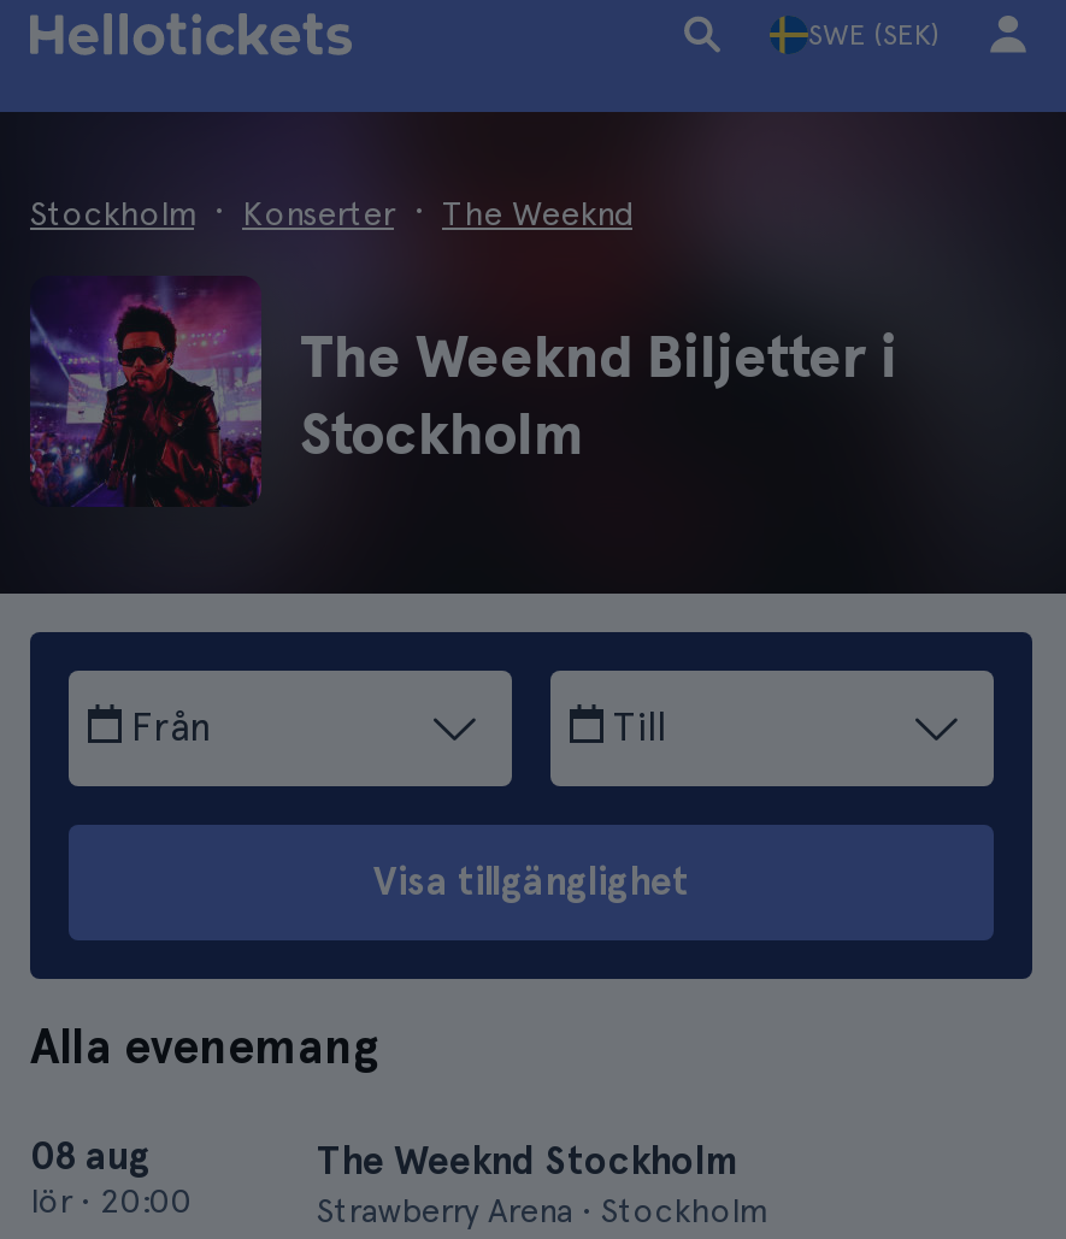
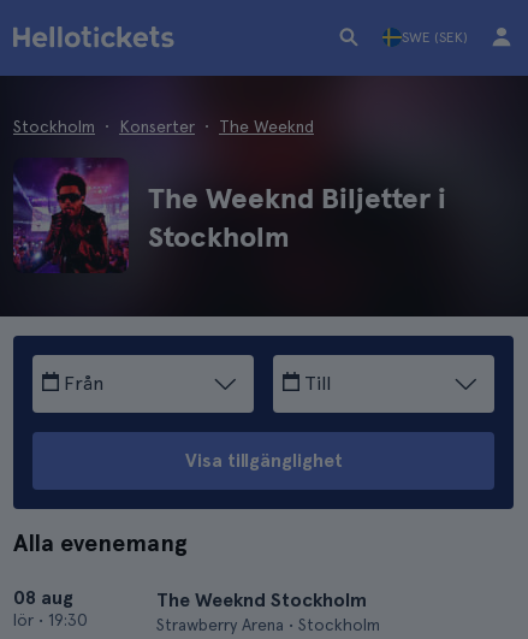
[30,1181,192,1220] lör • 20:00 -> [13,610,88,629] lör • 19:30

